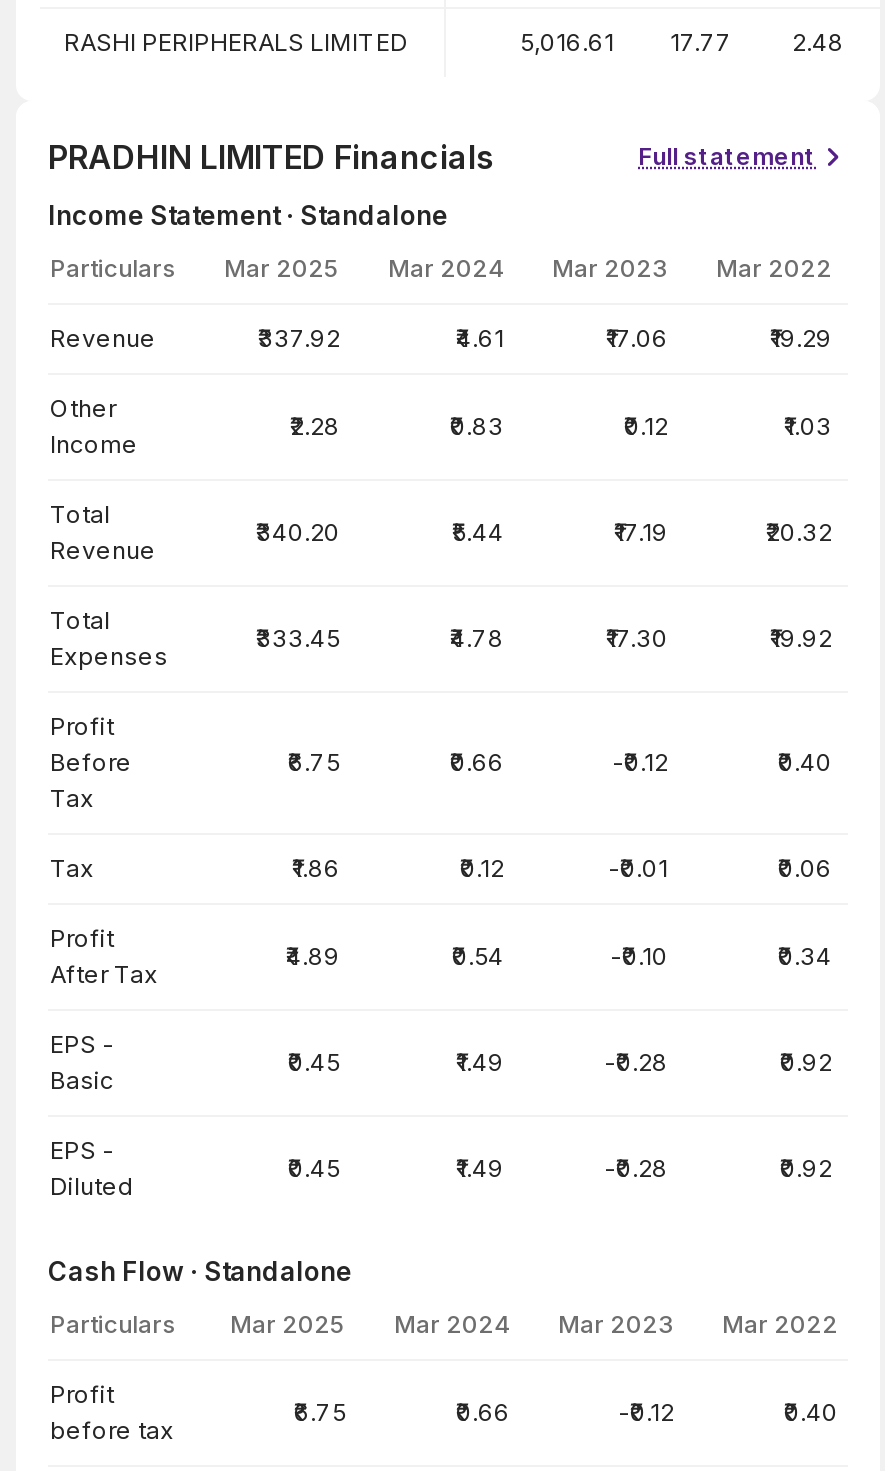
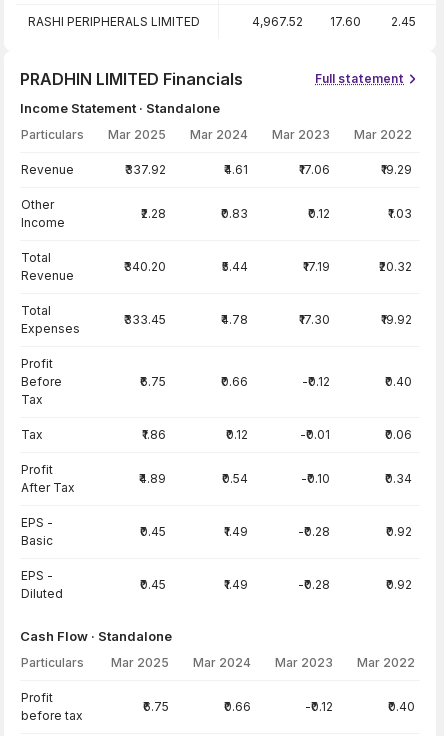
[520,27,614,57] 5,016.61 -> [252,14,303,29] 4,967.52
[670,27,732,57] 17.77 -> [330,14,361,29] 17.60
[792,27,844,57] 2.48 -> [391,14,416,29] 2.45

